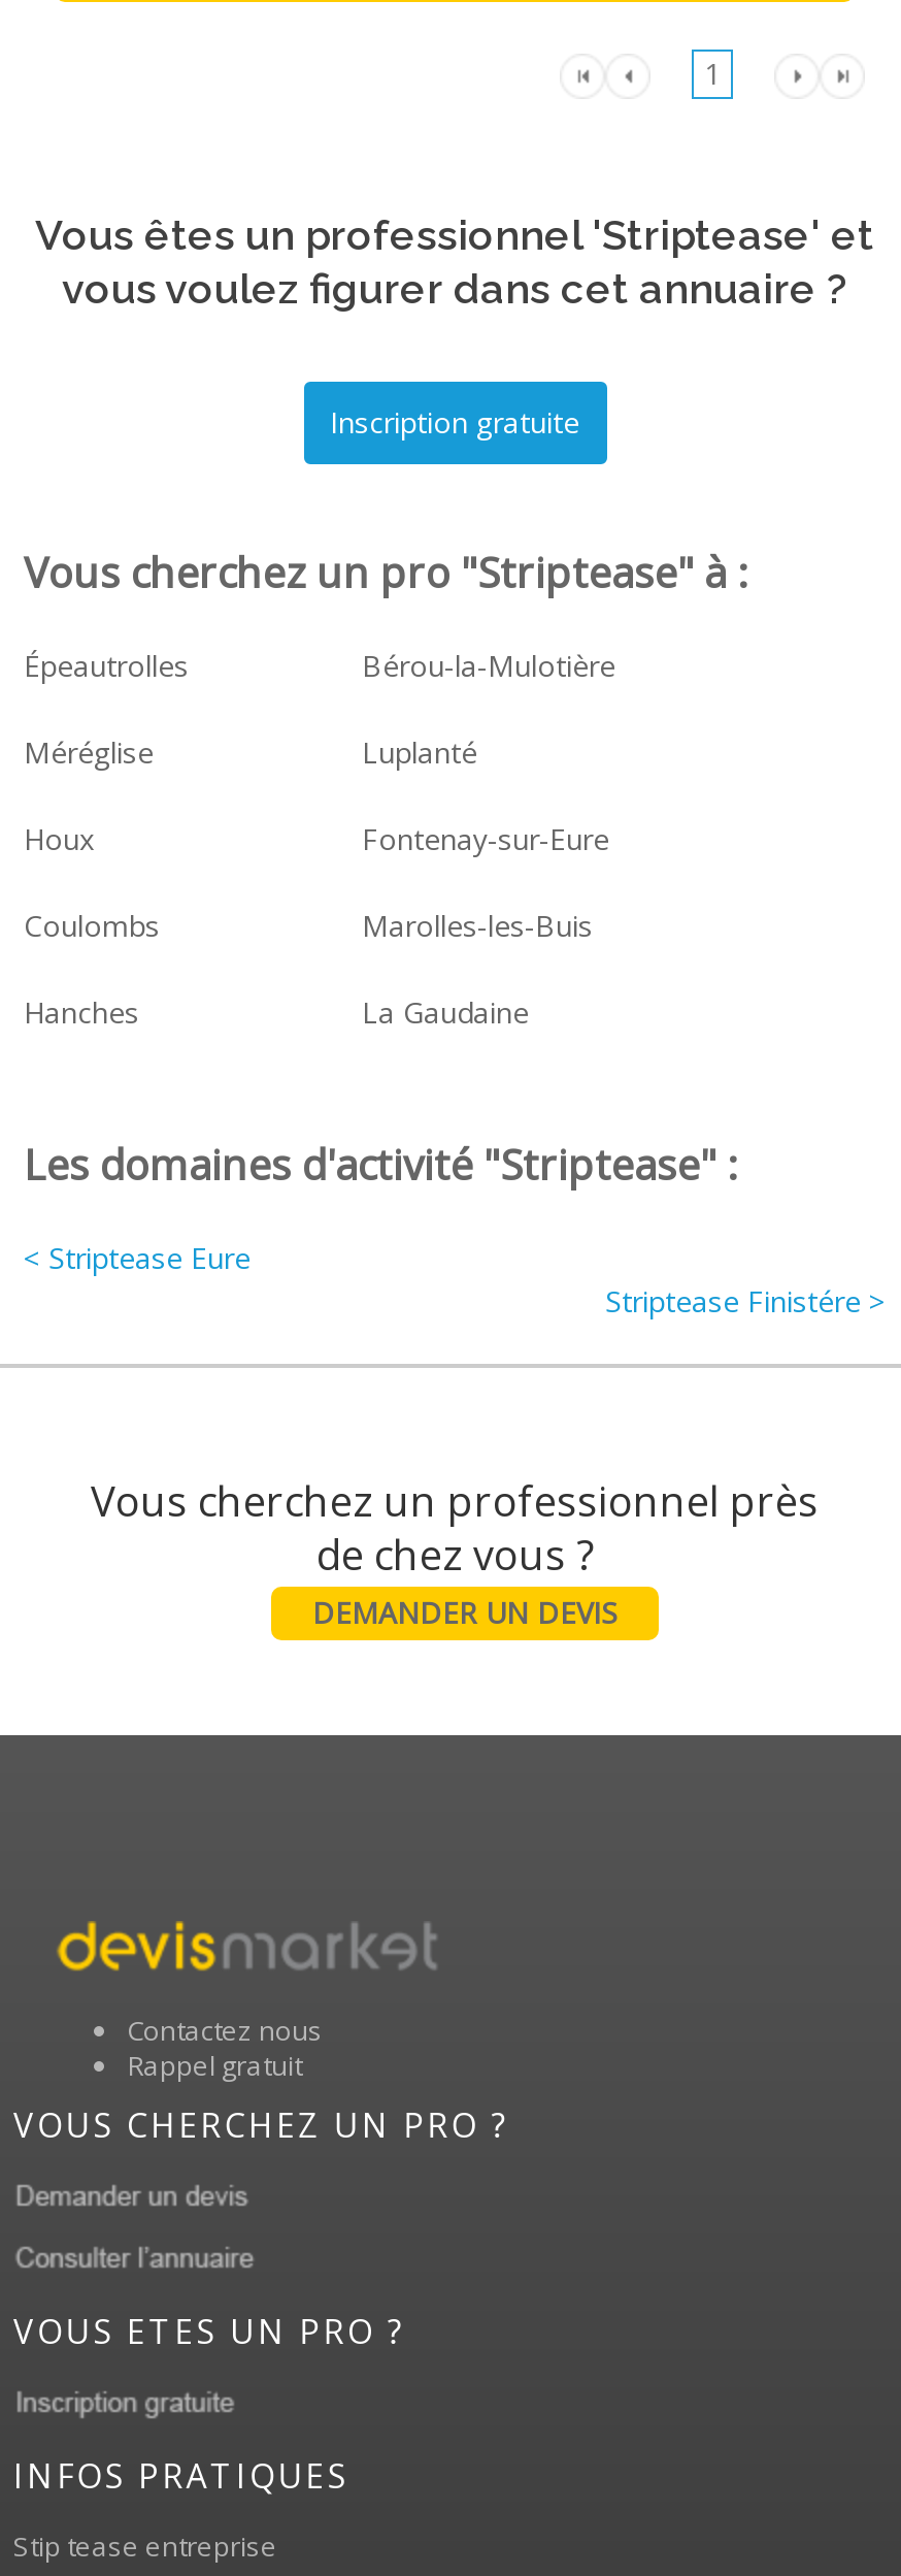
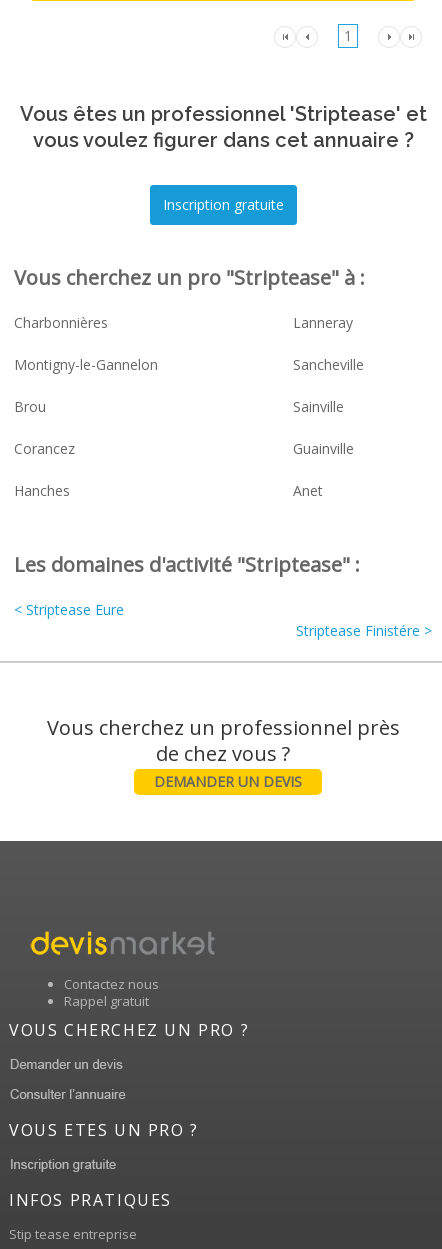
[24,647,615,686] Épeautrolles | Bérou-la-Mulotière -> [14,313,353,332] Charbonnières | Lanneray
[24,733,477,772] Méréglise | Luplanté -> [14,355,364,374] Montigny-le-Gannelon | Sancheville
[24,820,609,859] Houx | Fontenay-sur-Eure -> [14,397,344,416] Brou | Sainville
[24,907,593,946] Coulombs | Marolles-les-Buis -> [14,439,354,458] Corancez | Guainville
[362,993,529,1032] La Gaudaine -> [293,481,323,500] Anet

